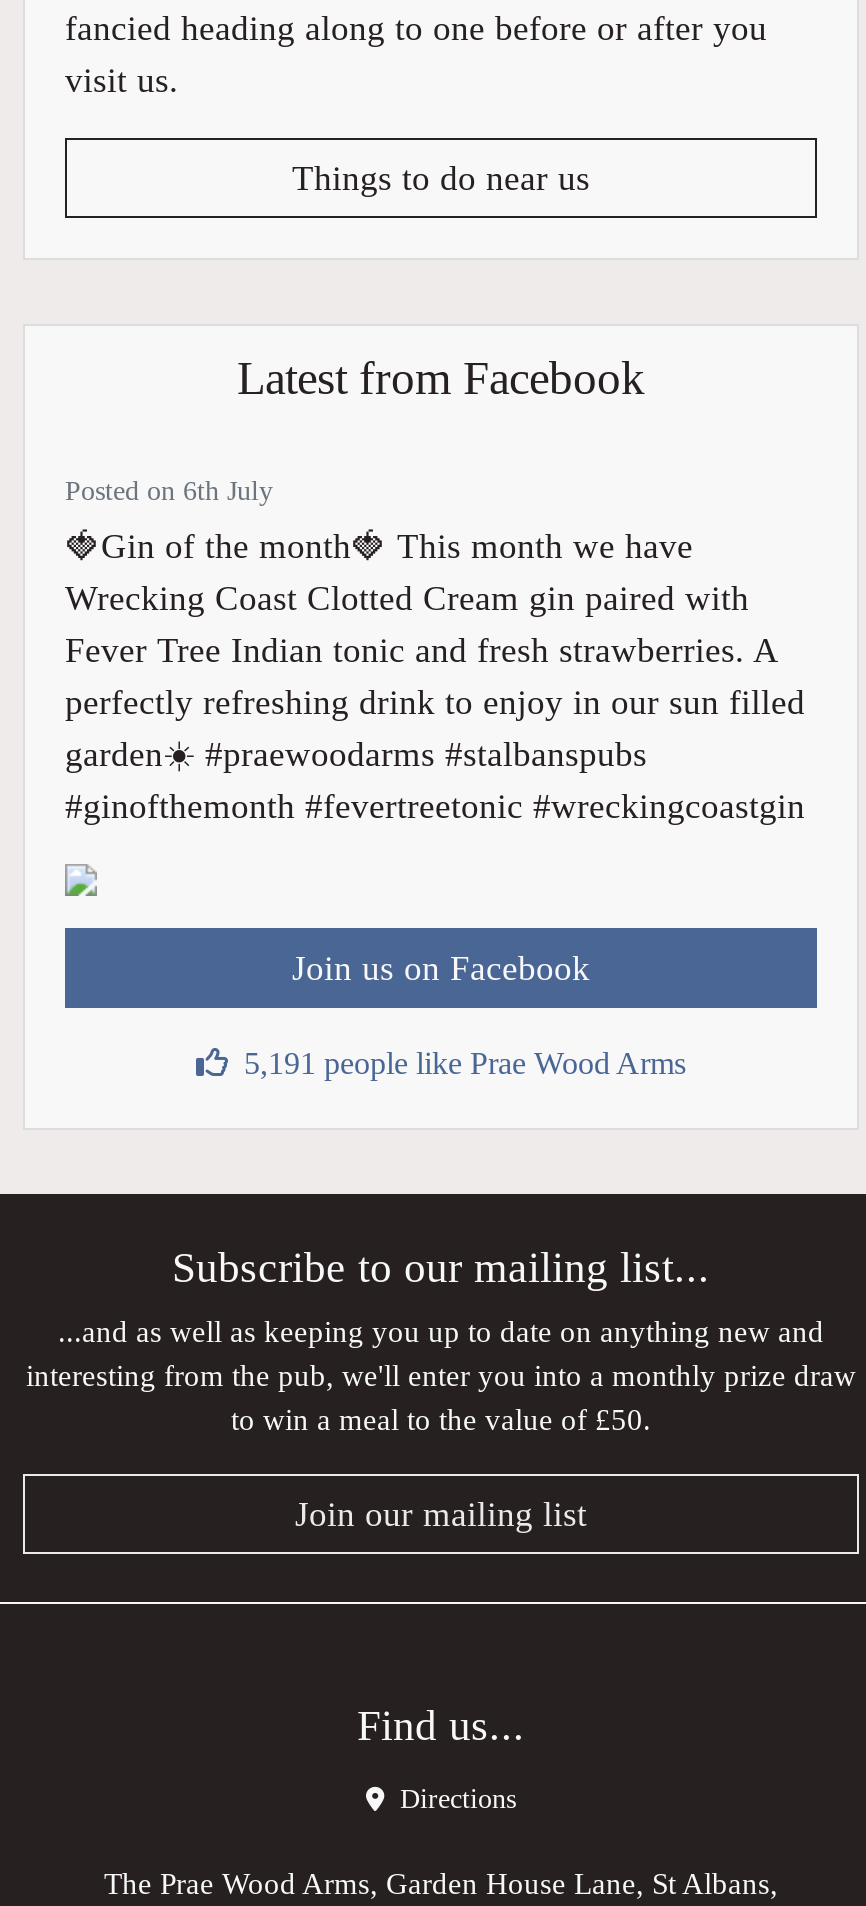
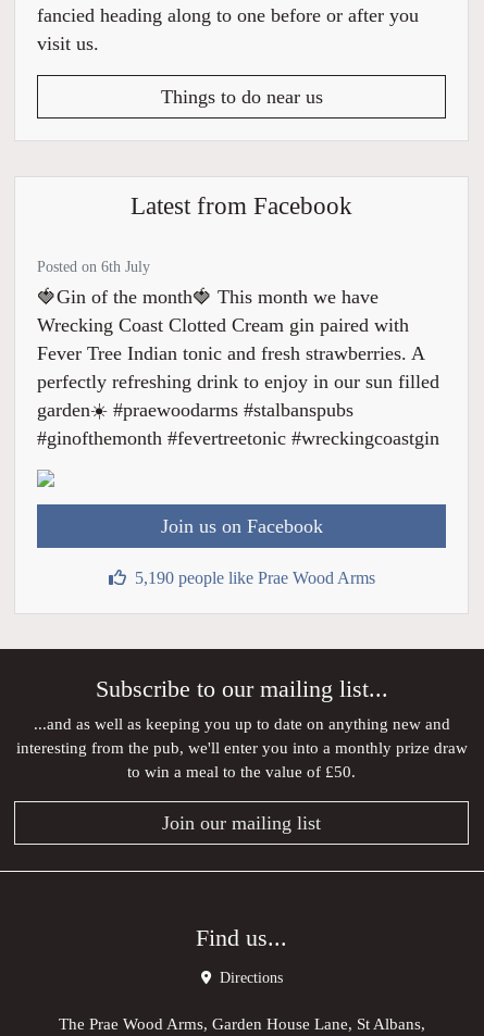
[244,1046,686,1080] 5,191 people like Prae Wood Arms -> [134,569,375,587] 5,190 people like Prae Wood Arms

